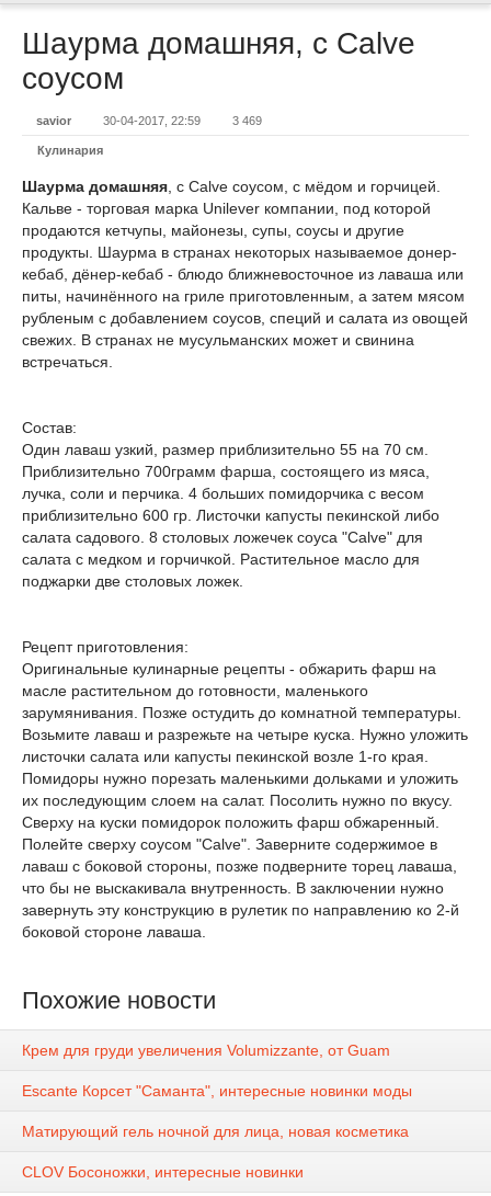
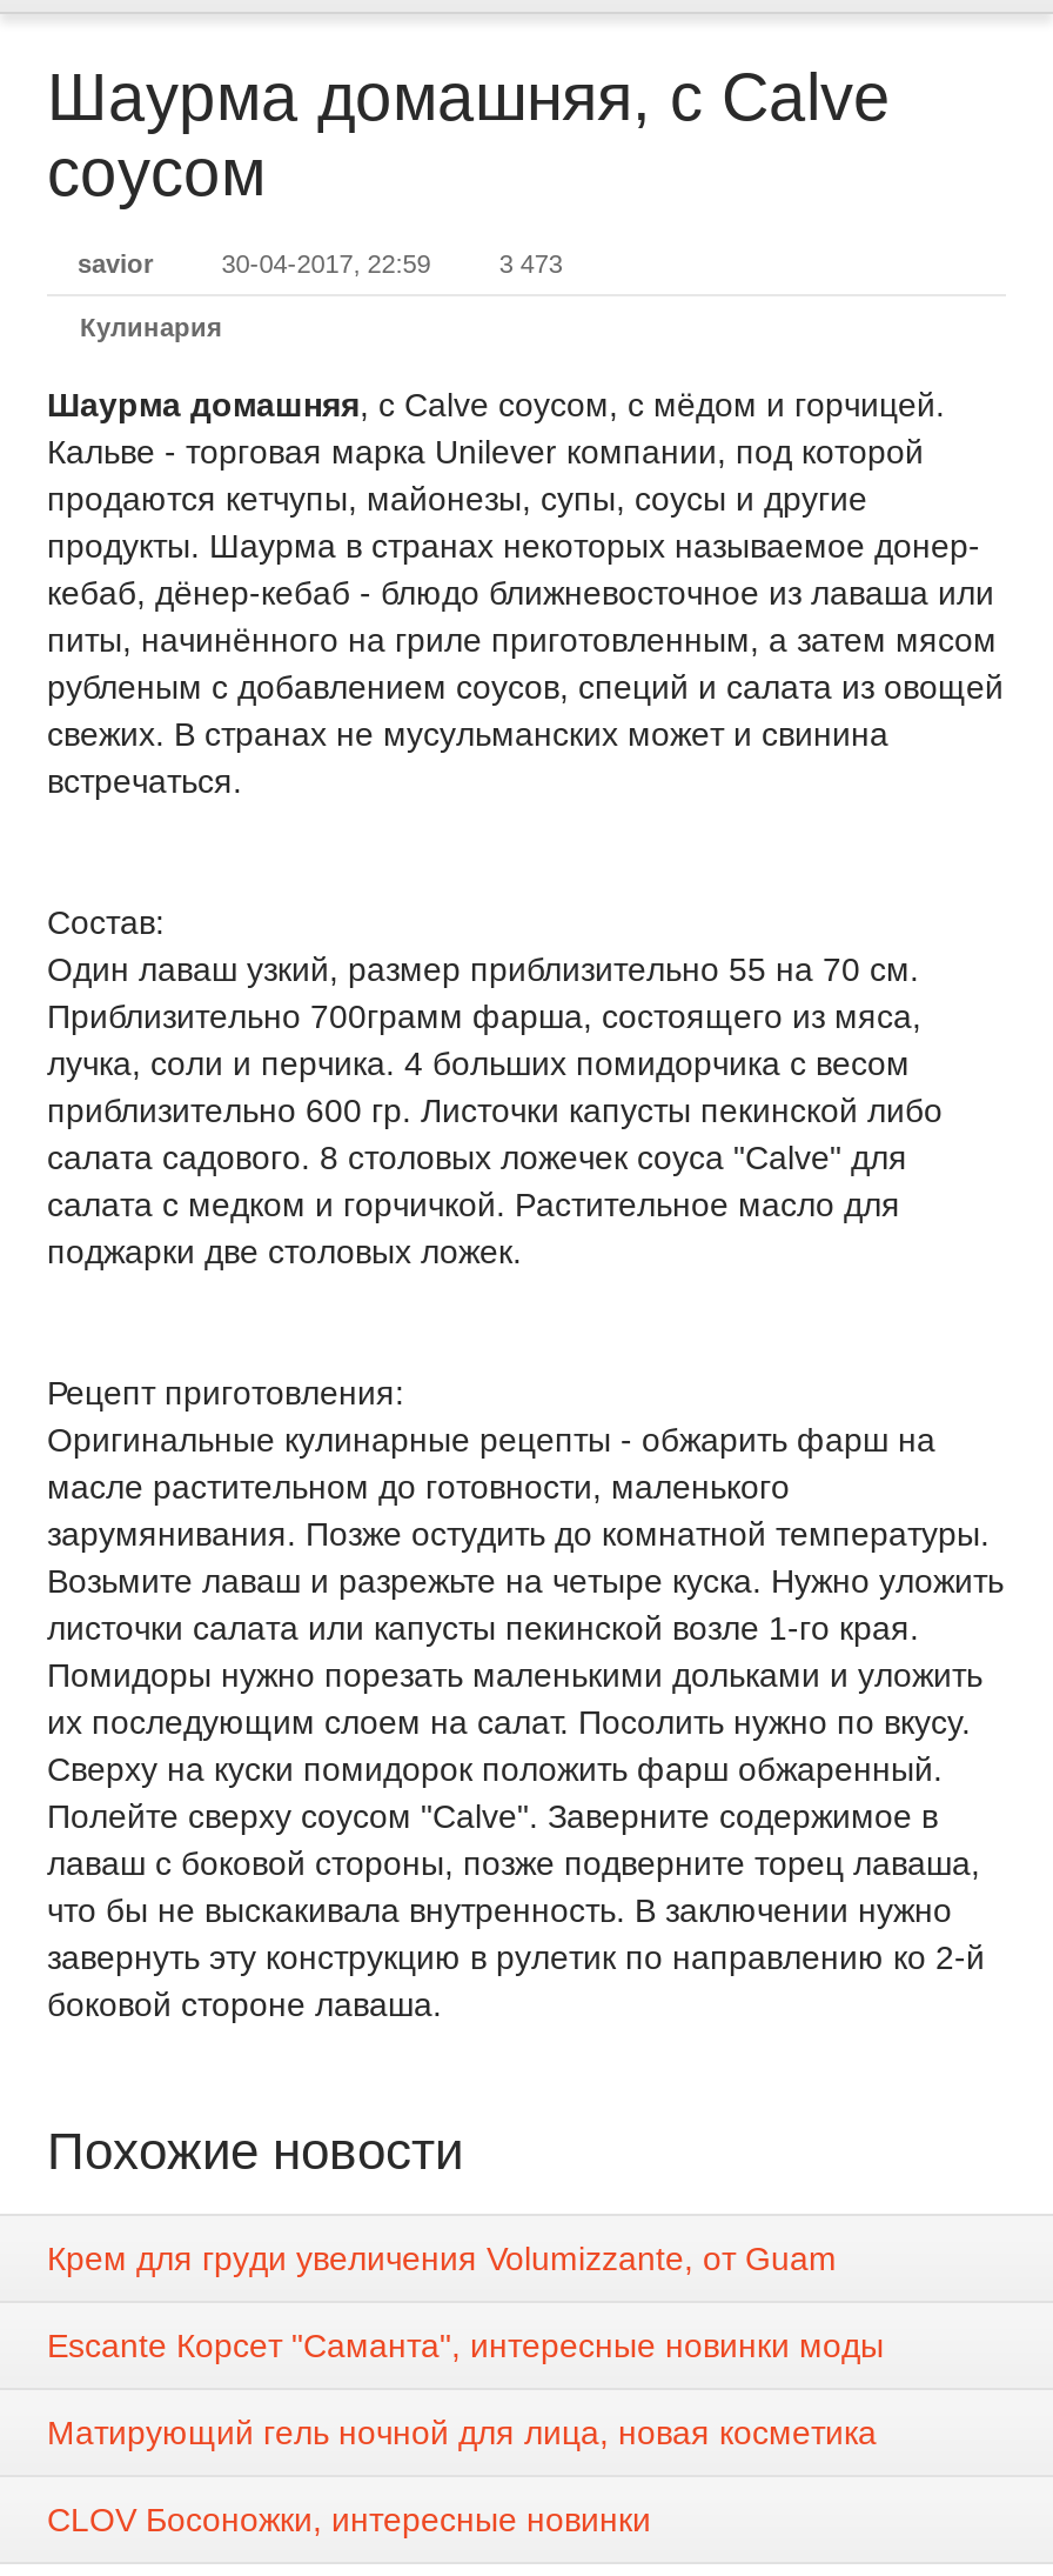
[233,114,262,127] 3 469 -> [499,249,563,278] 3 473

